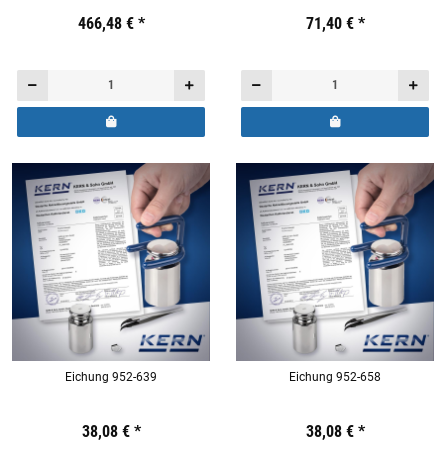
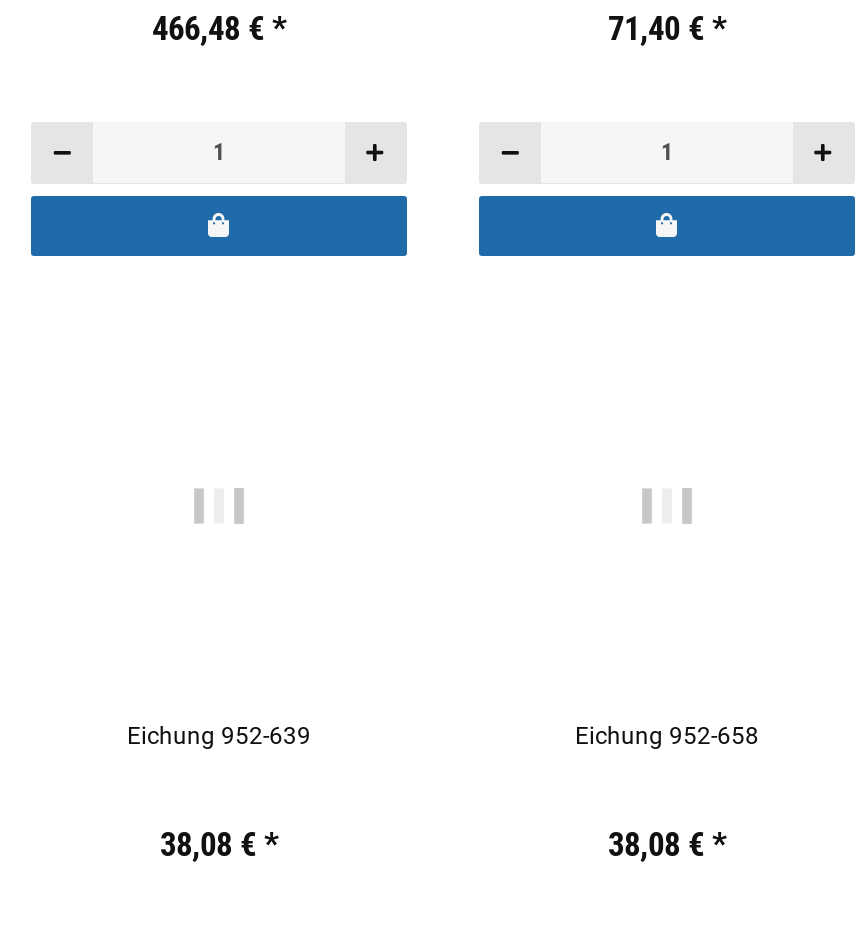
[11,162,211,362] [image] -> none
[235,162,435,362] [image] -> none

